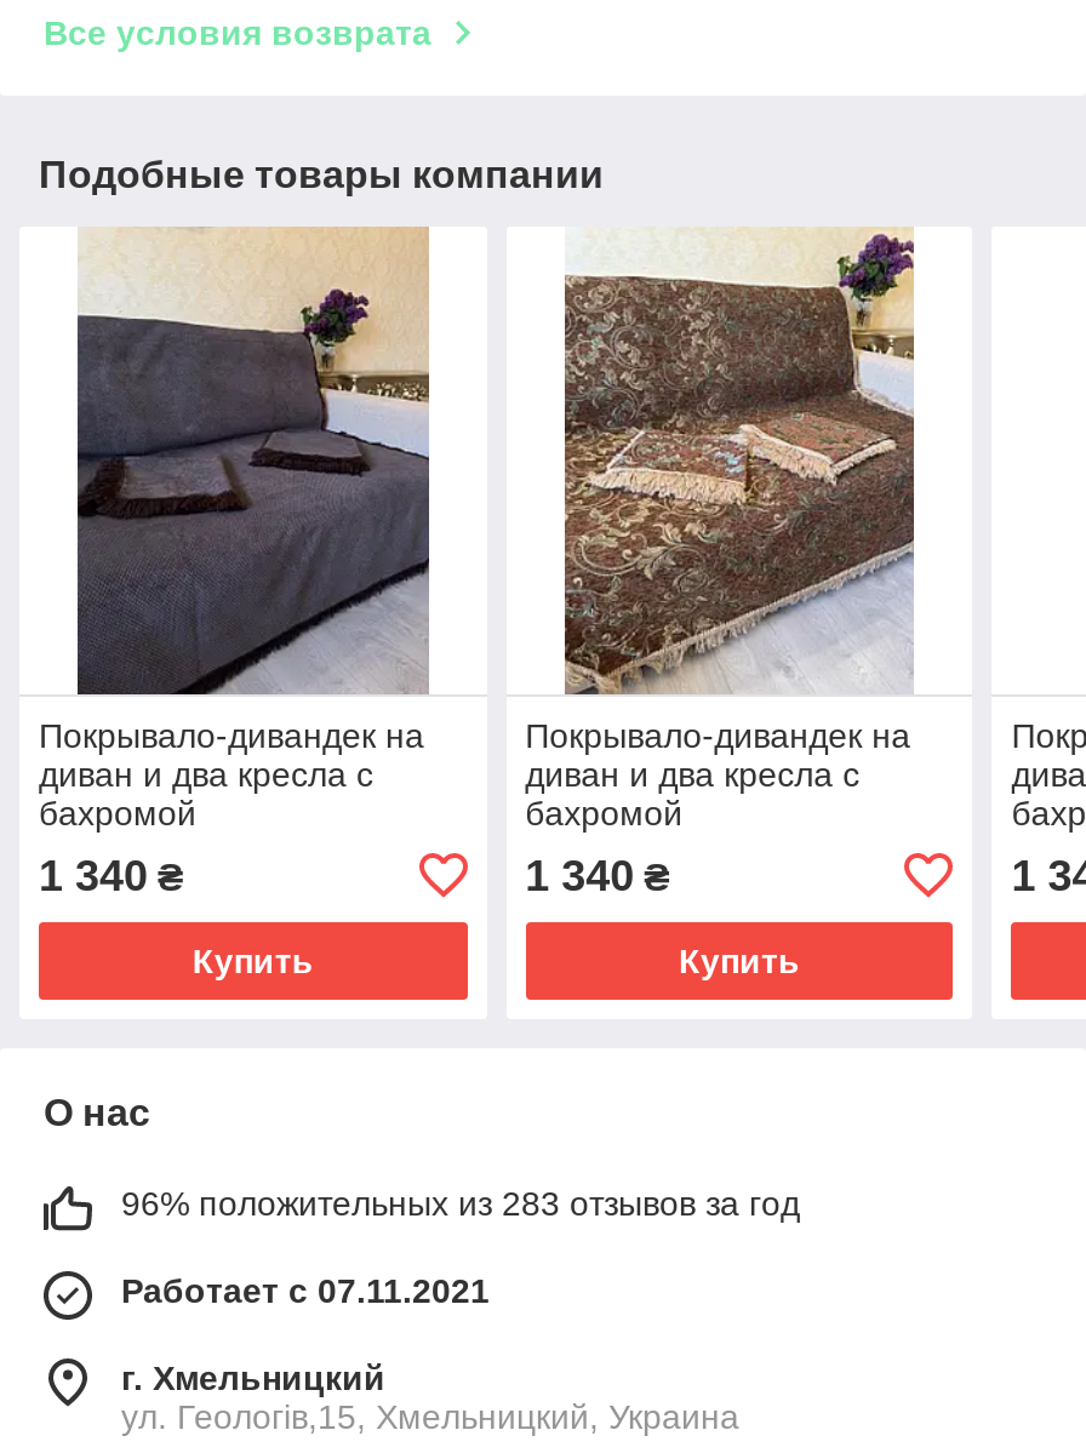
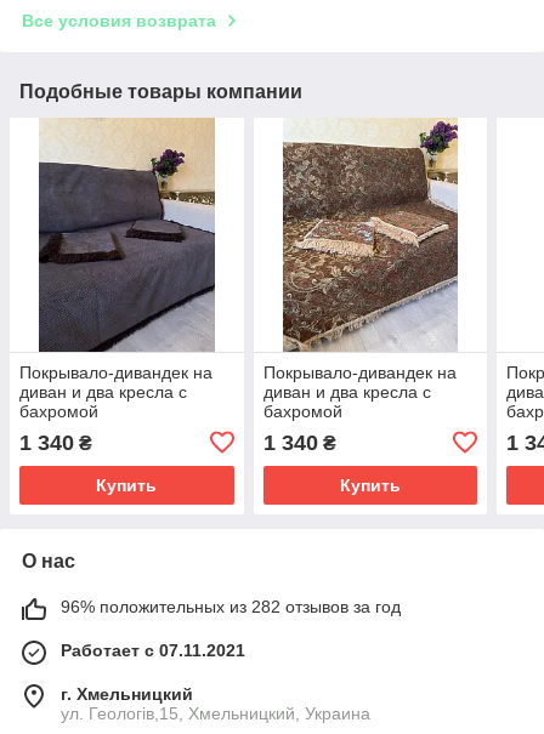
[121,1183,800,1222] 96% положительных из 283 отзывов за год -> [61,597,401,616] 96% положительных из 282 отзывов за год

